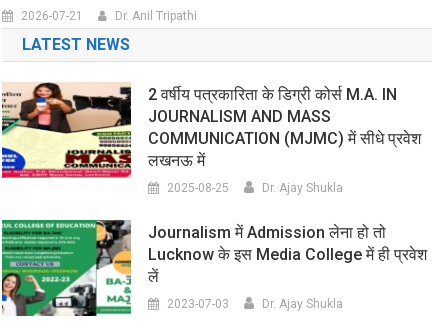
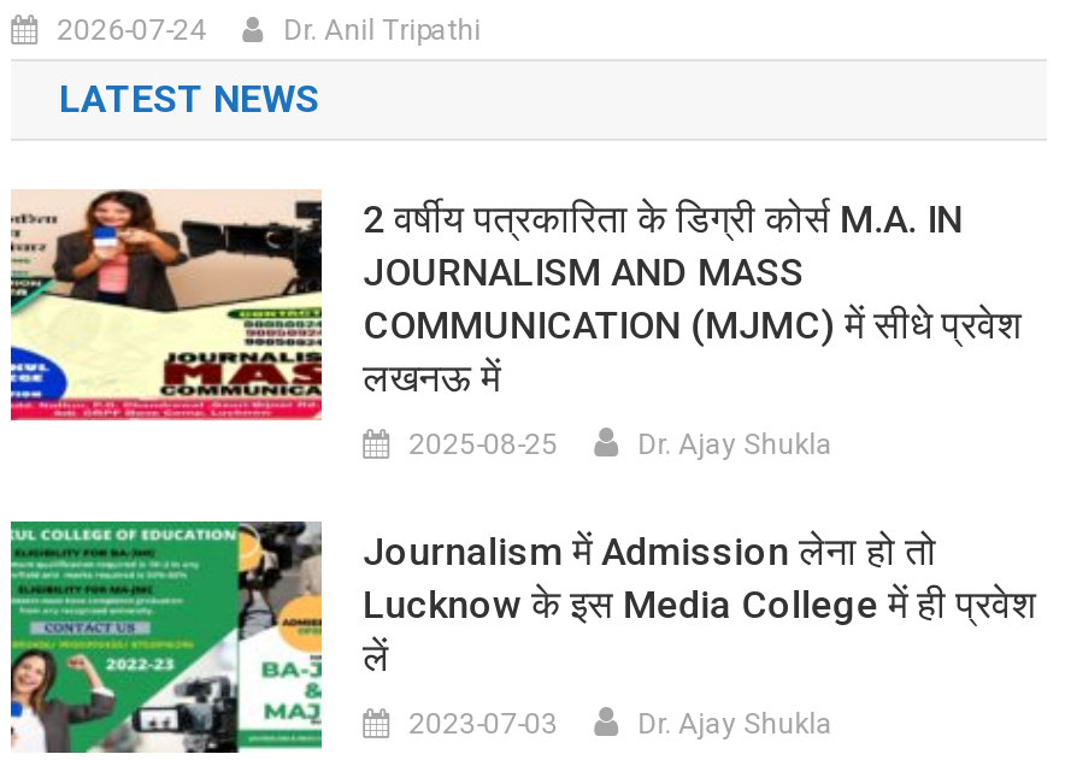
[21,9,83,23] 2026-07-21 -> [57,13,206,46] 2026-07-24

